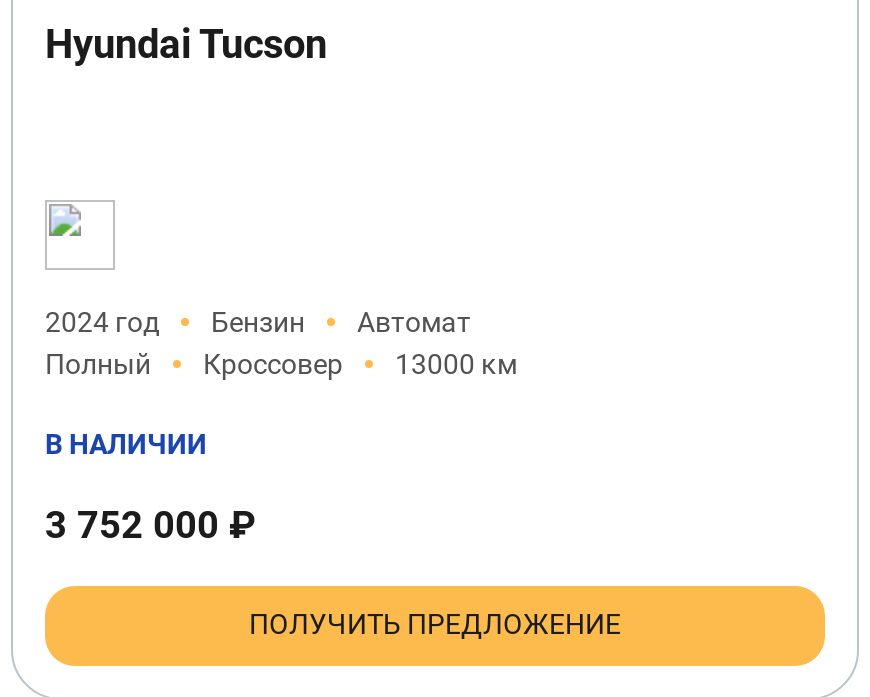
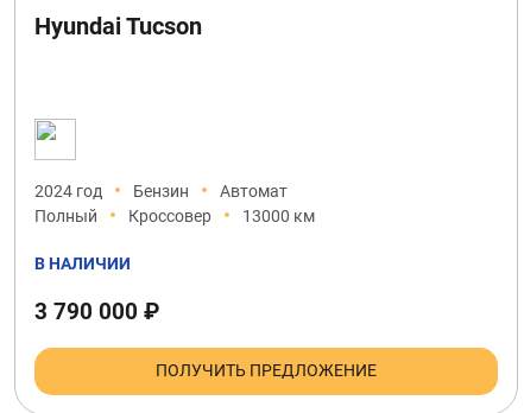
[45,502,255,548] 3 752 000 ₽ -> [34,297,159,325] 3 790 000 ₽

